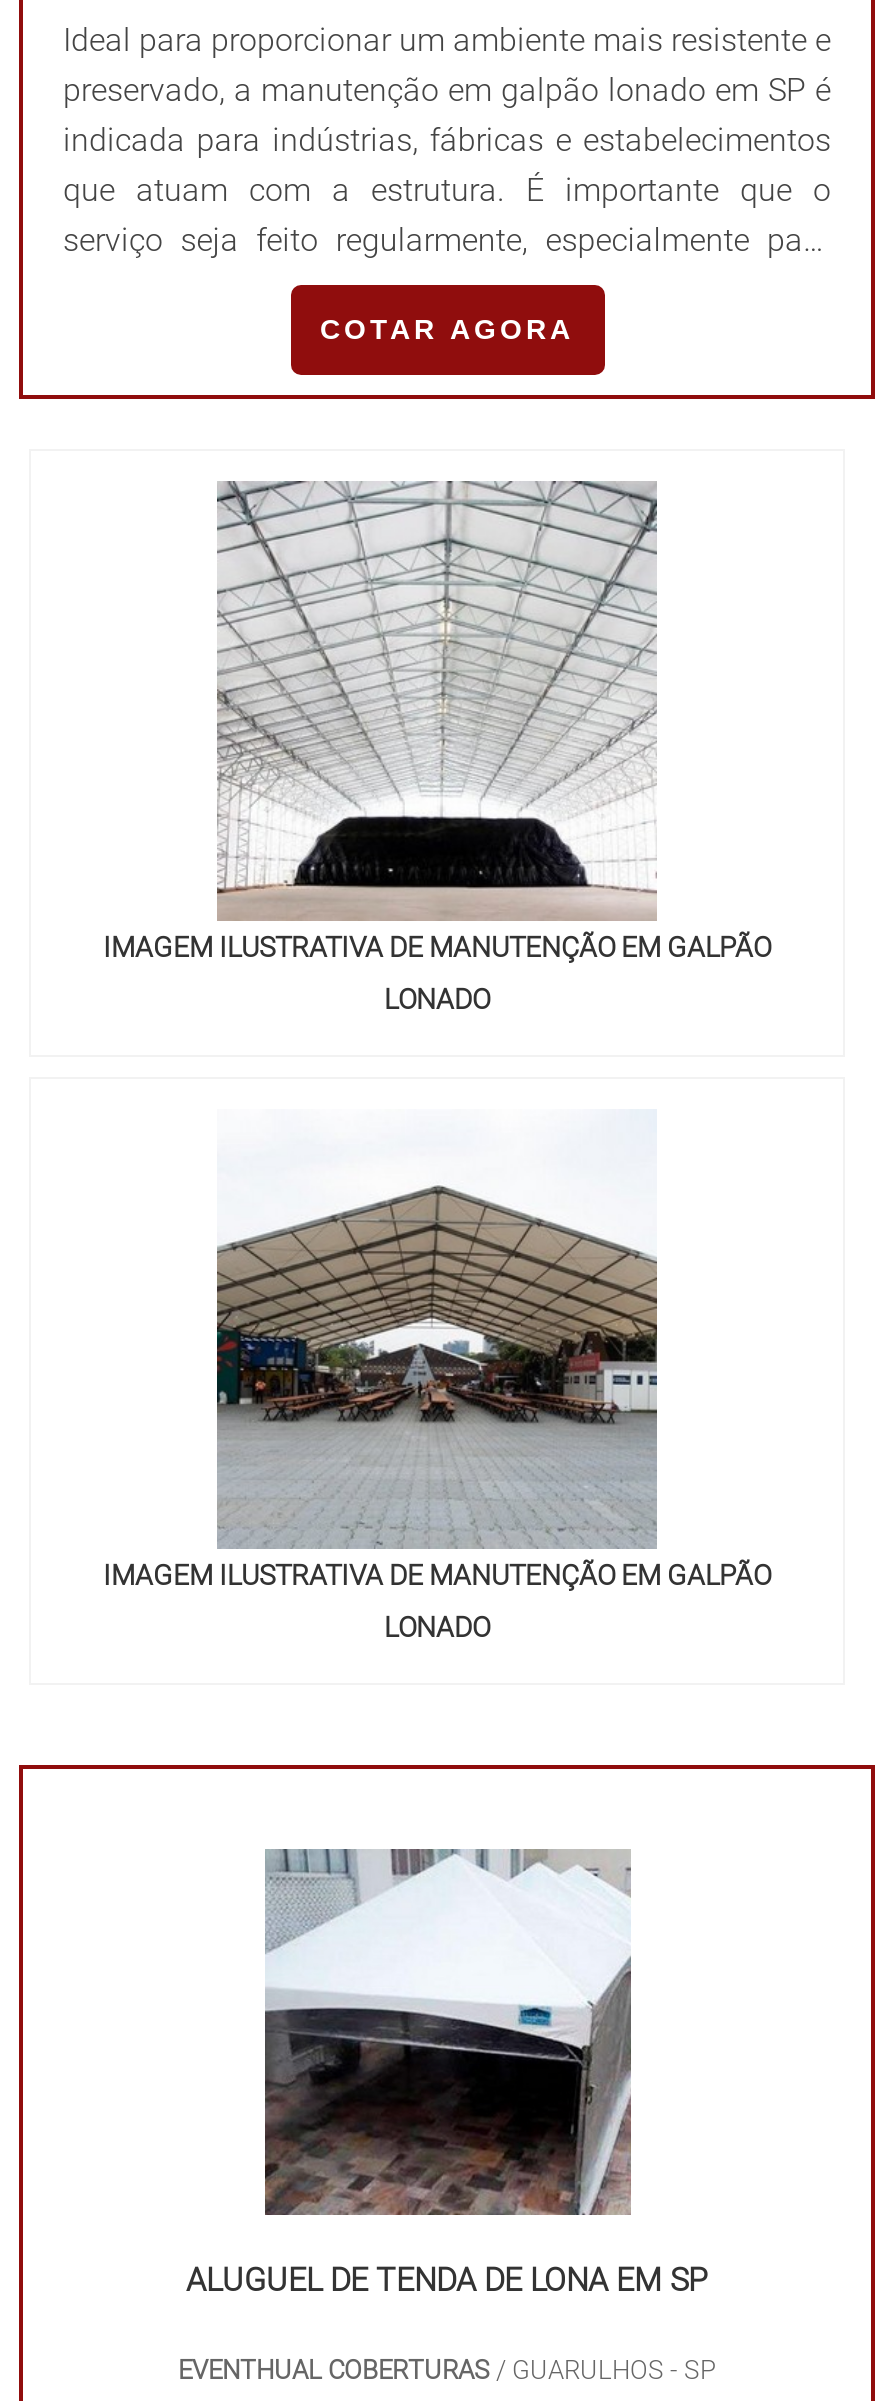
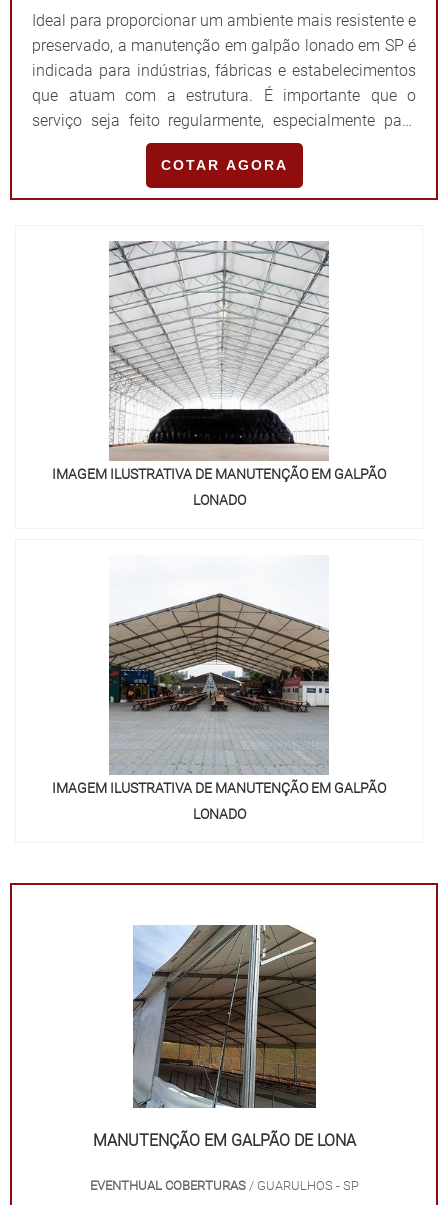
[186,1847,708,2299] [image] | ALUGUEL DE TENDA DE LONA EM SP -> [92,925,355,1150] [image] | MANUTENÇÃO EM GALPÃO DE LONA

